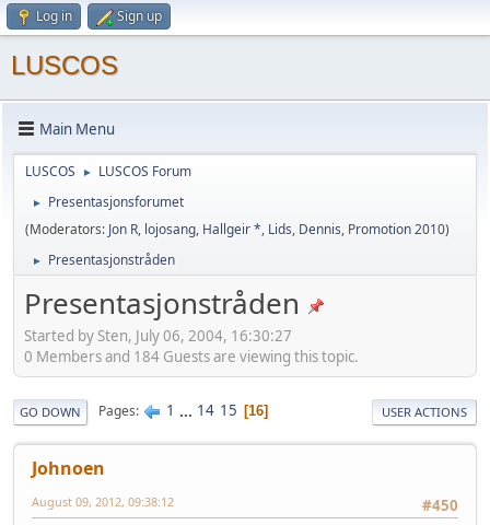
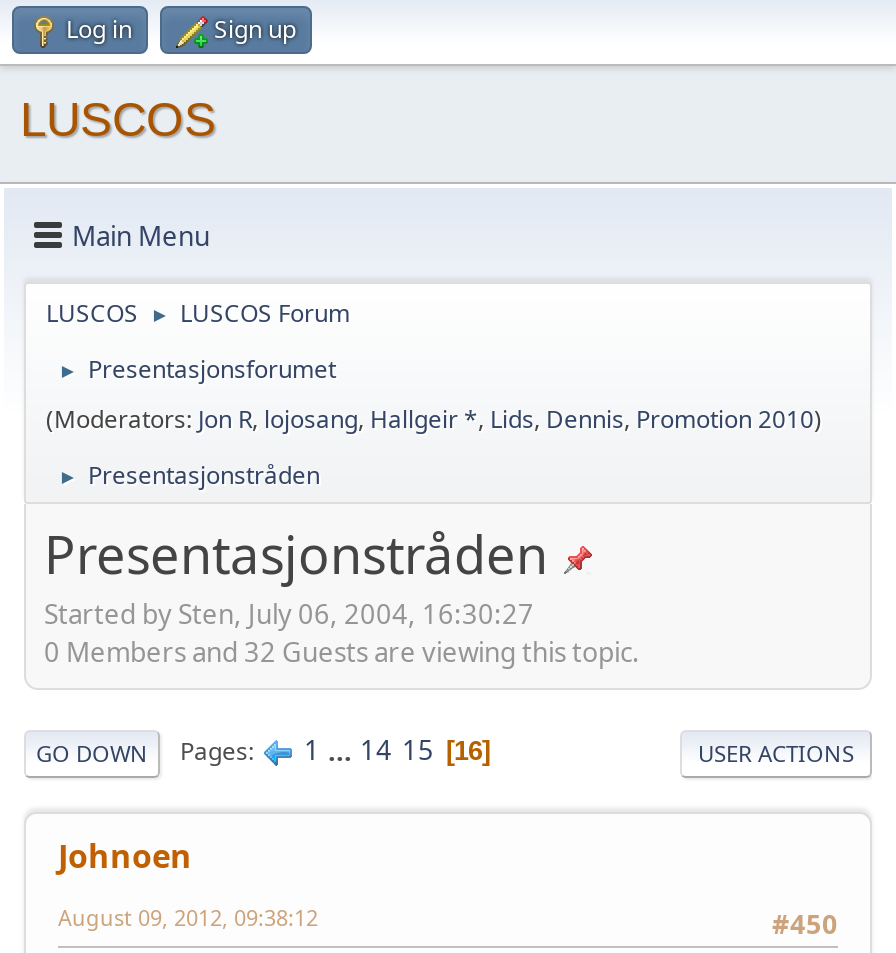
[24,346,359,366] 0 Members and 184 Guests are viewing this topic. -> [44,633,640,669] 0 Members and 32 Guests are viewing this topic.

